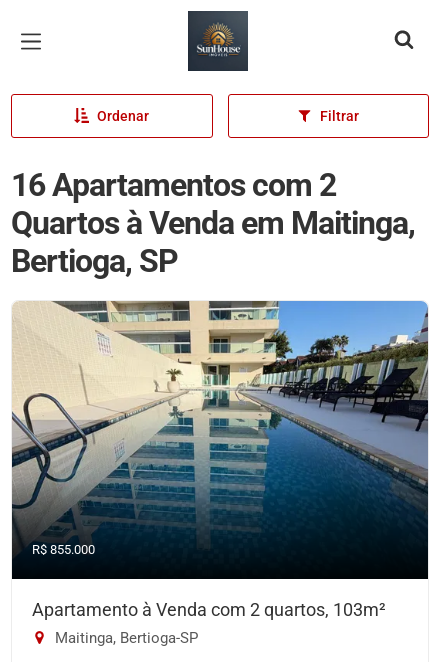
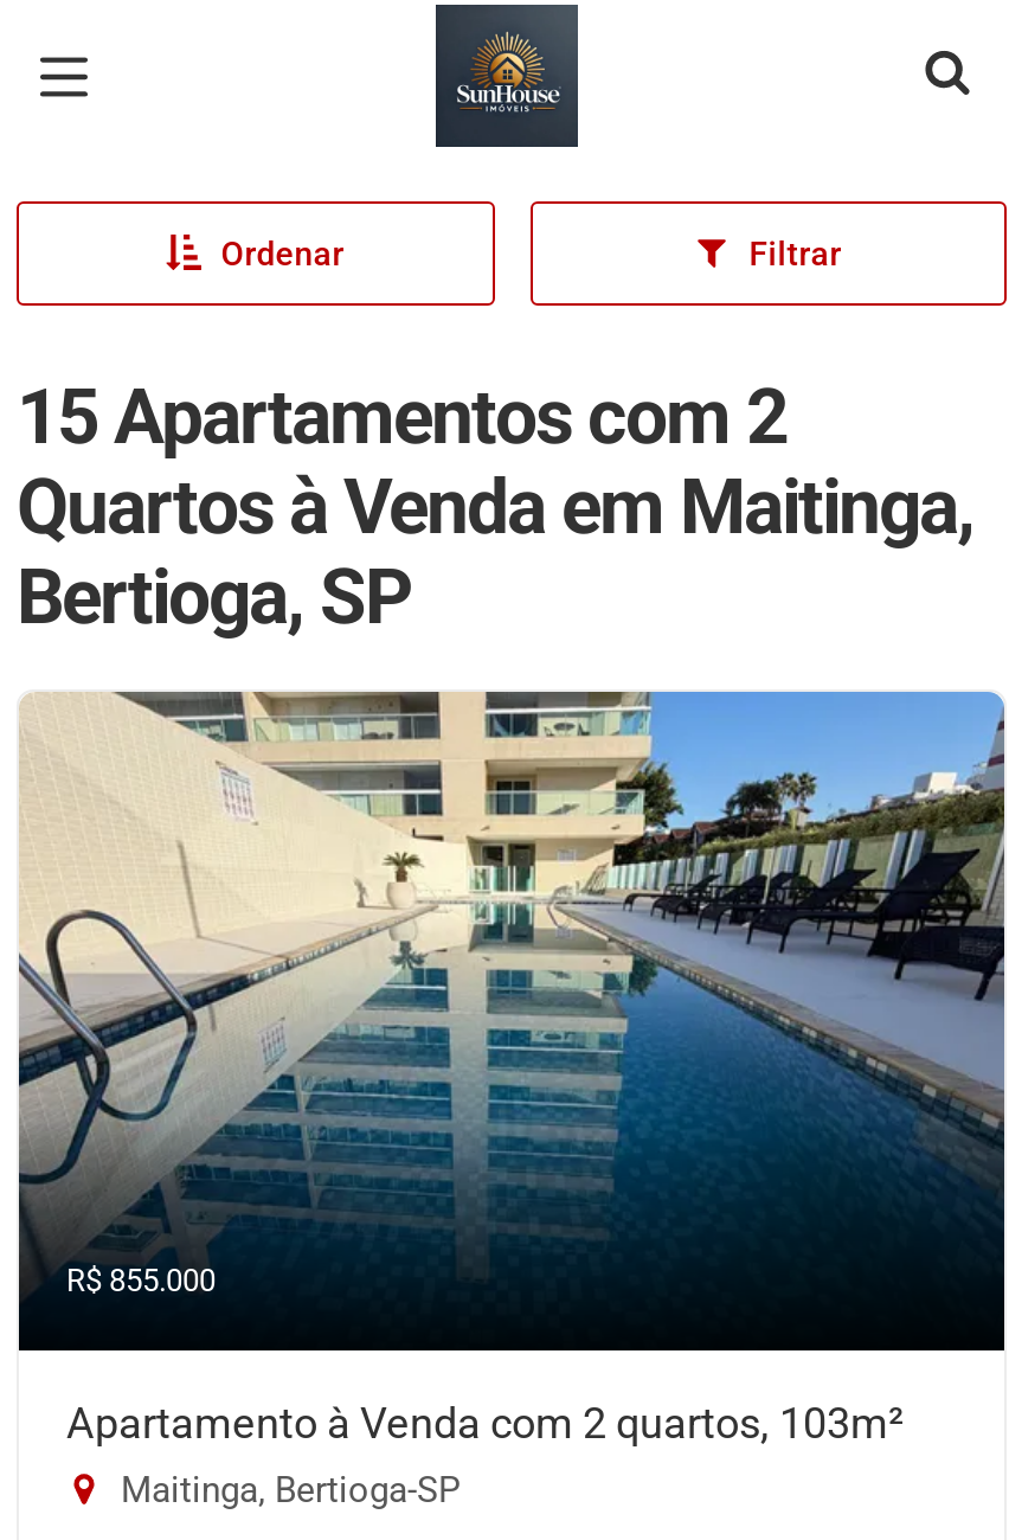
[11,166,336,204] 16 Apartamentos com 2 -> [17,372,786,462] 15 Apartamentos com 2

